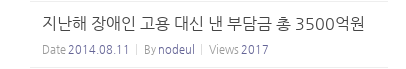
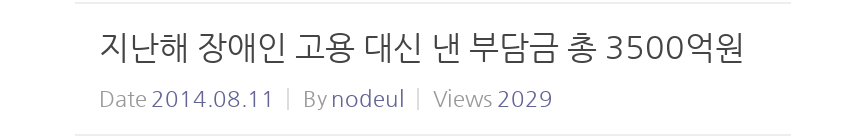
[42,43,269,56] Date 2014.08.11 By nodeul Views 2017 -> [99,86,553,112] Date 2014.08.11 By nodeul Views 2029

